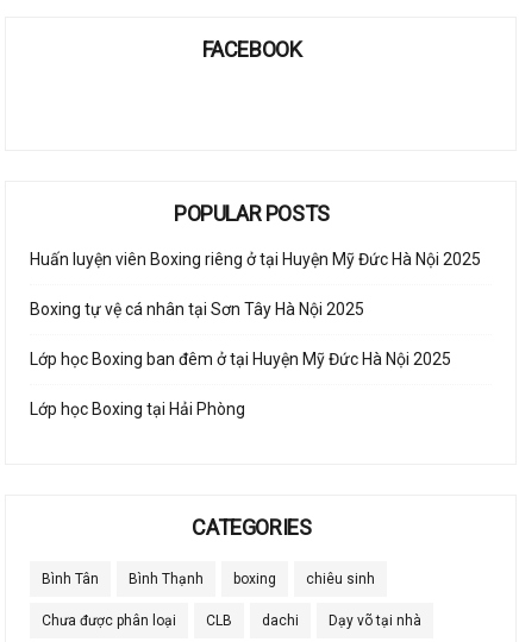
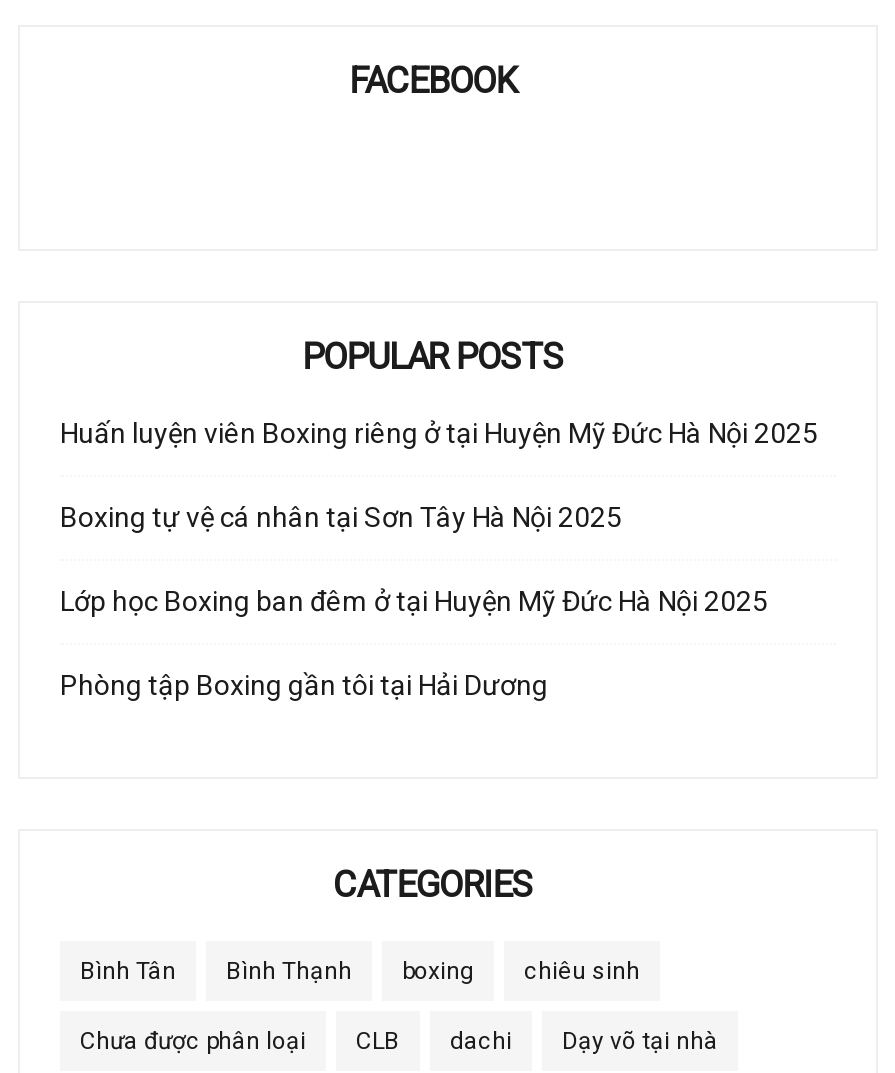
[30,399,245,418] Lớp học Boxing tại Hải Phòng -> [60,668,548,700] Phòng tập Boxing gần tôi tại Hải Dương

